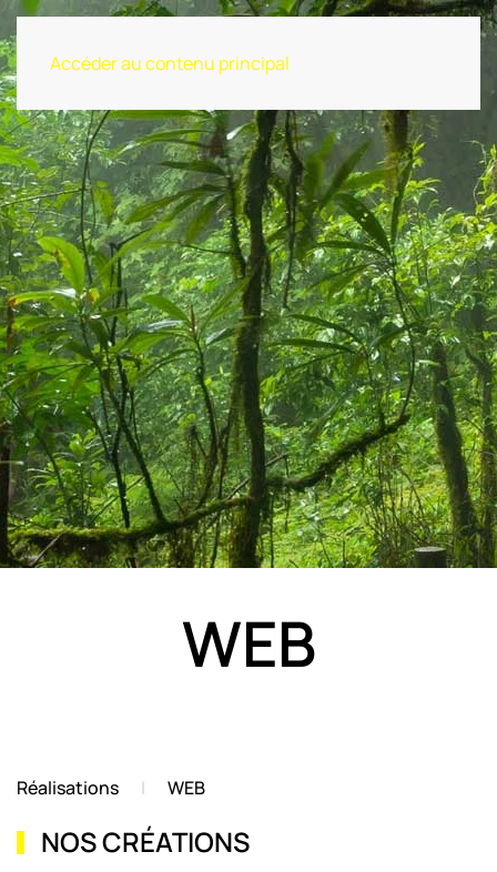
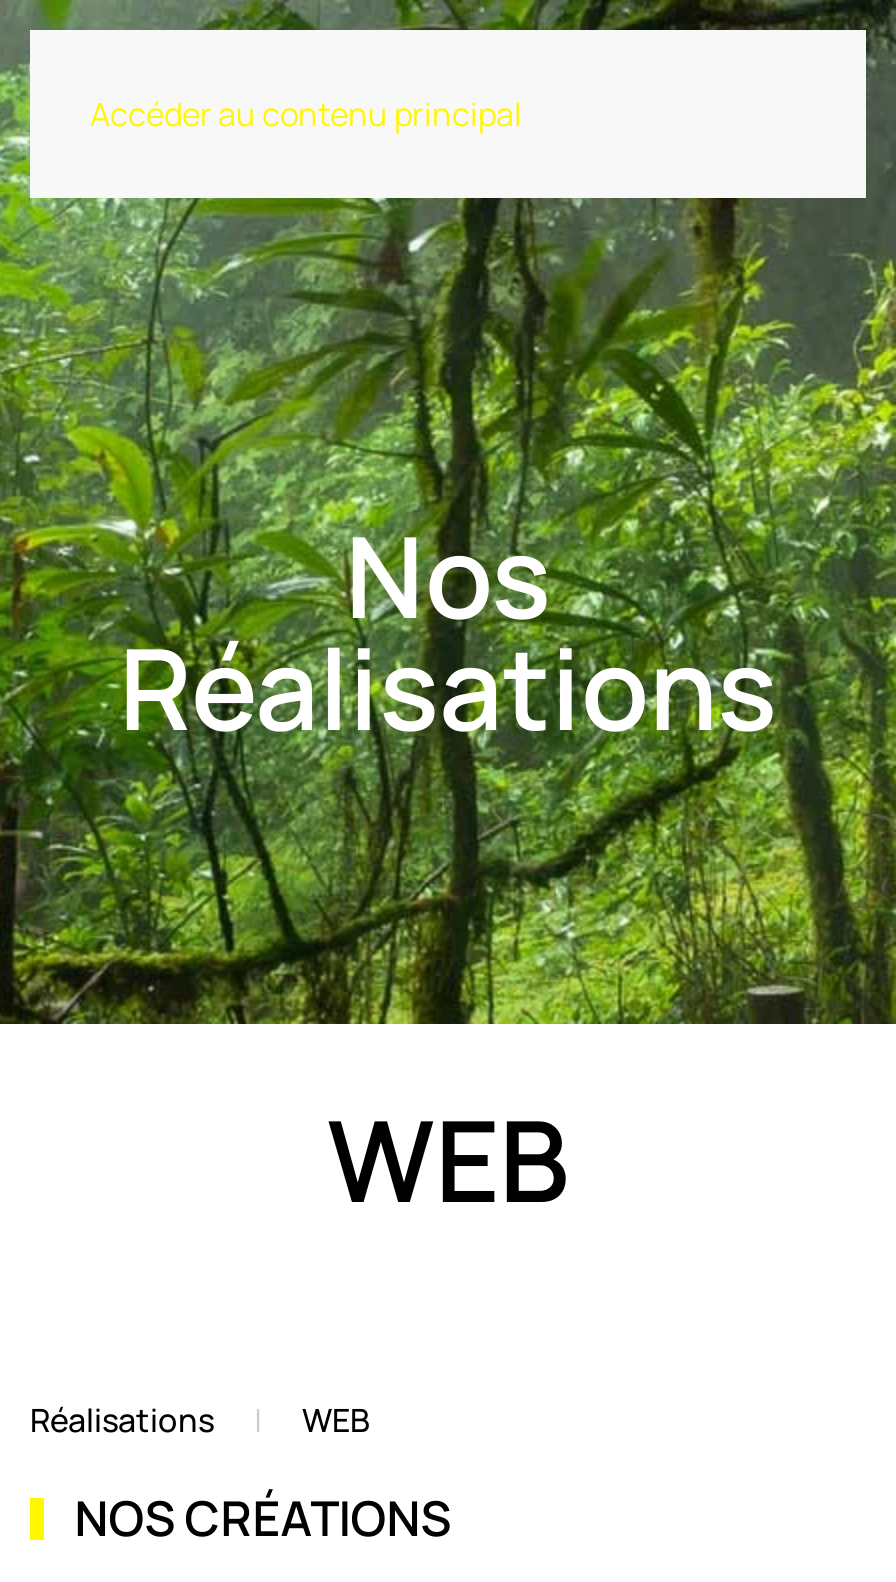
none -> [119,498,777,764] Nos | Réalisations

